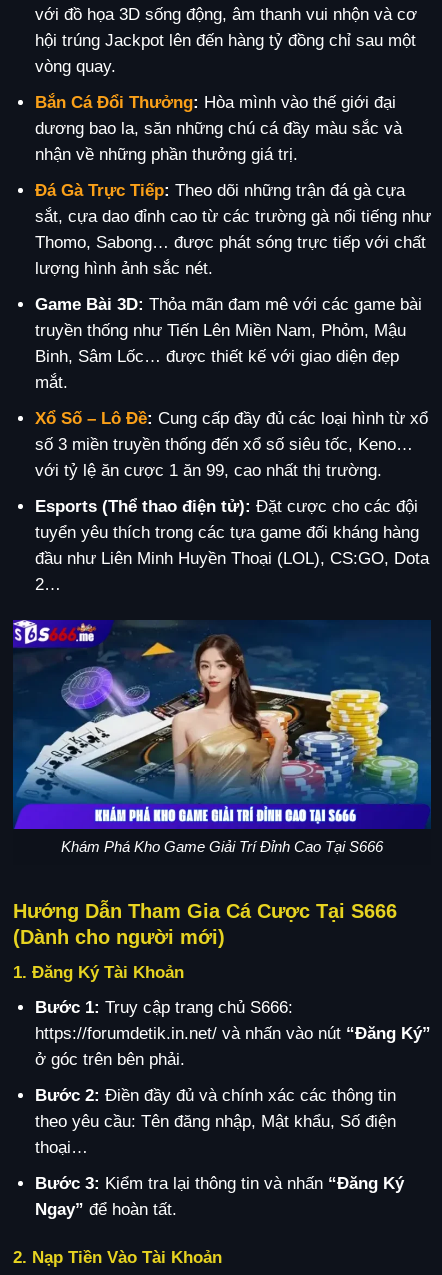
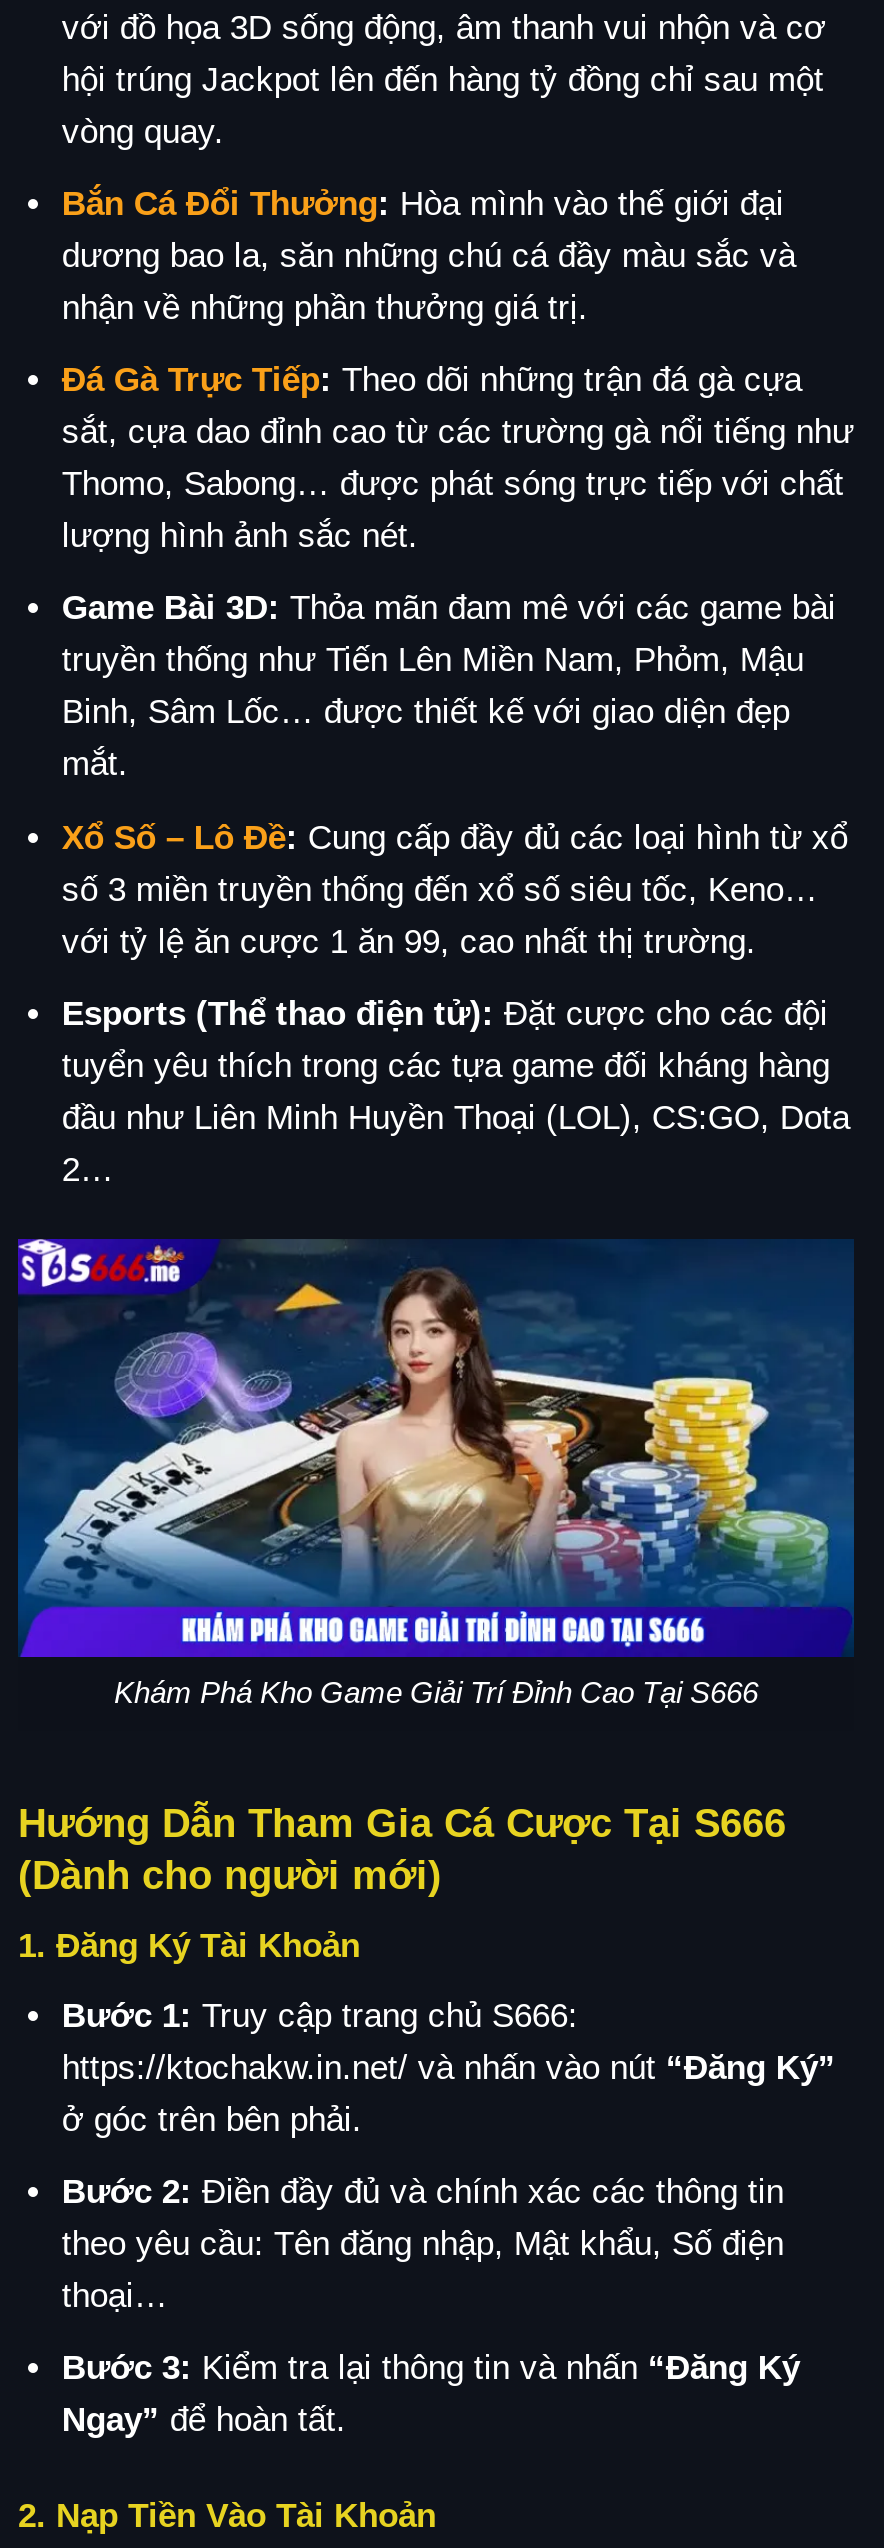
[35,1024,431,1043] https://forumdetik.in.net/ và nhấn vào nút “Đăng Ký” -> [62,2048,836,2086] https://ktochakw.in.net/ và nhấn vào nút “Đăng Ký”

